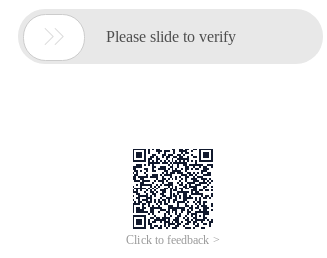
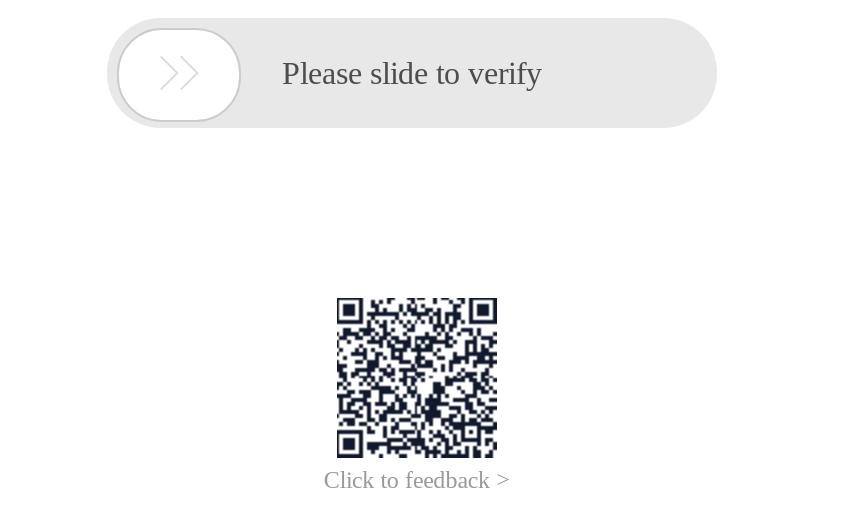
[133,148,214,230] [image] -> [335,298,499,460] [image]

